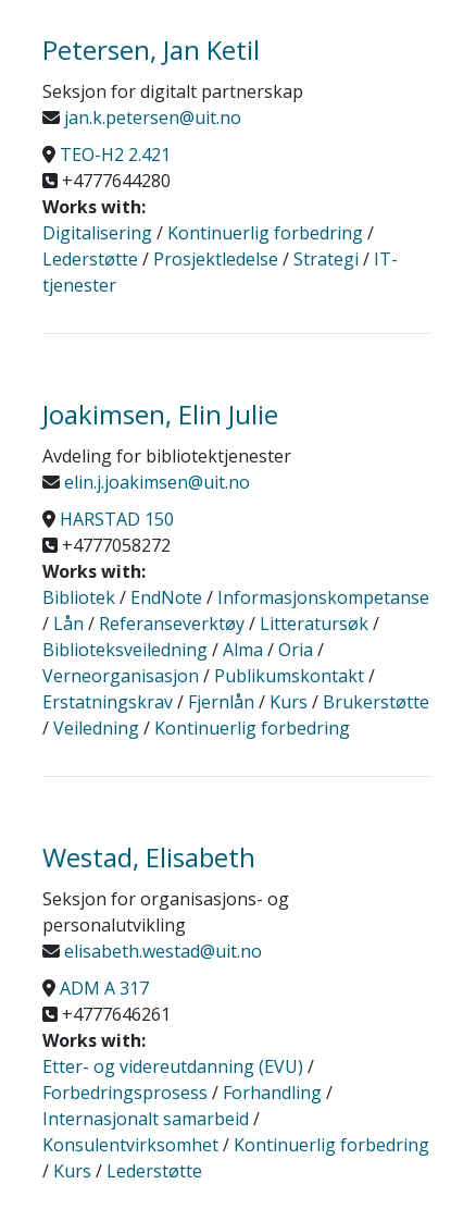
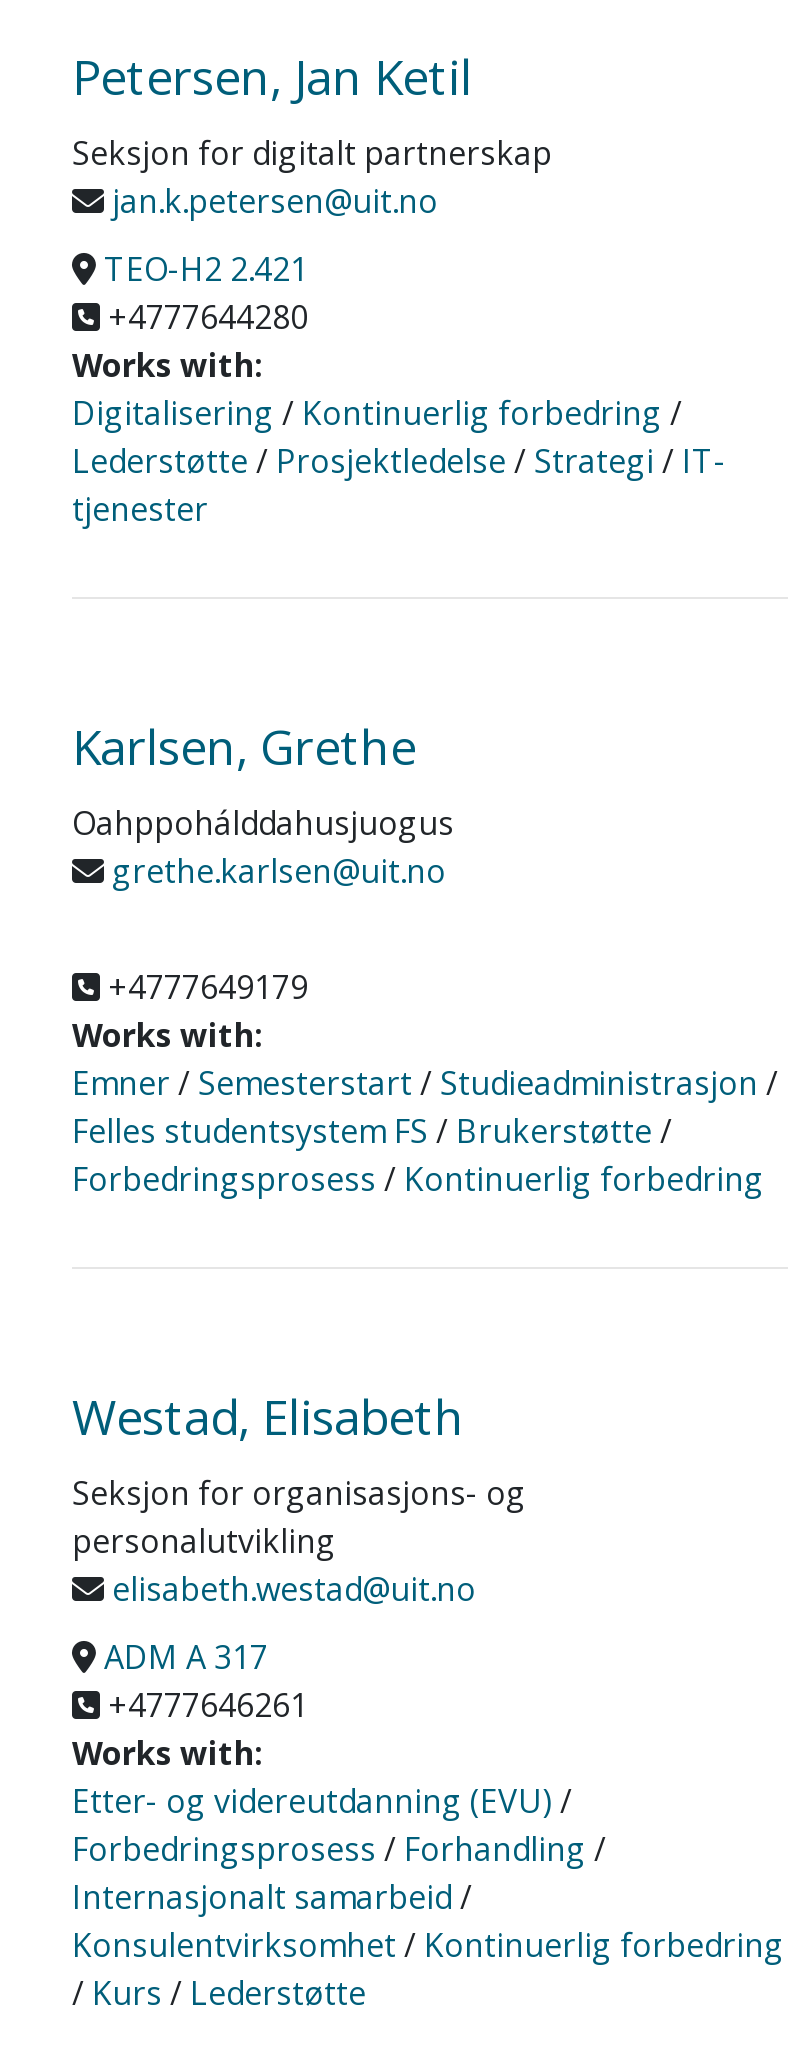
[42,396,291,494] Joakimsen, Elin Julie | Avdeling for bibliotektjenester | elin.j.joakimsen@uit.no -> [72,713,454,893] Karlsen, Grethe | Oahppohálddahusjuogus | grethe.karlsen@uit.no
[58,507,174,557] HARSTAD 150 | +4777058272 -> [100,965,308,1009] +4777649179
[42,585,429,740] Bibliotek / EndNote / Informasjonskompetanse | / Lån / Referanseverktøy / Litteratursøk / | Biblioteksveiledning / Alma / Oria / | Verneorganisasjon / Publikumskontakt / | Erstatningskrav / Fjernlån / Kurs / Brukerstøtte | / Veiledning / Kontinuerlig forbedring -> [72,1061,778,1201] Emner / Semesterstart / Studieadministrasjon / | Felles studentsystem FS / Brukerstøtte / | Forbedringsprosess / Kontinuerlig forbedring

